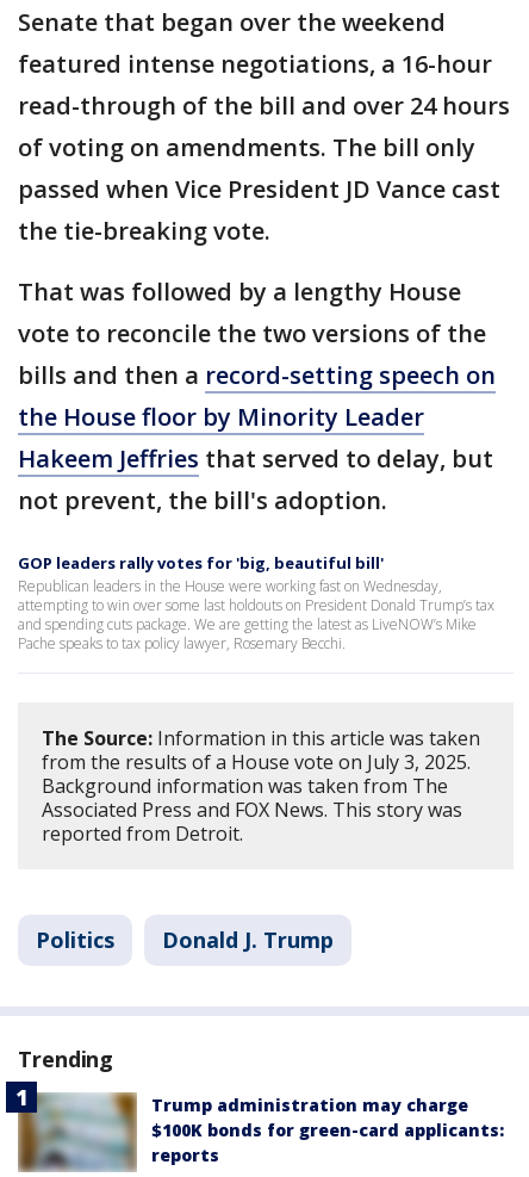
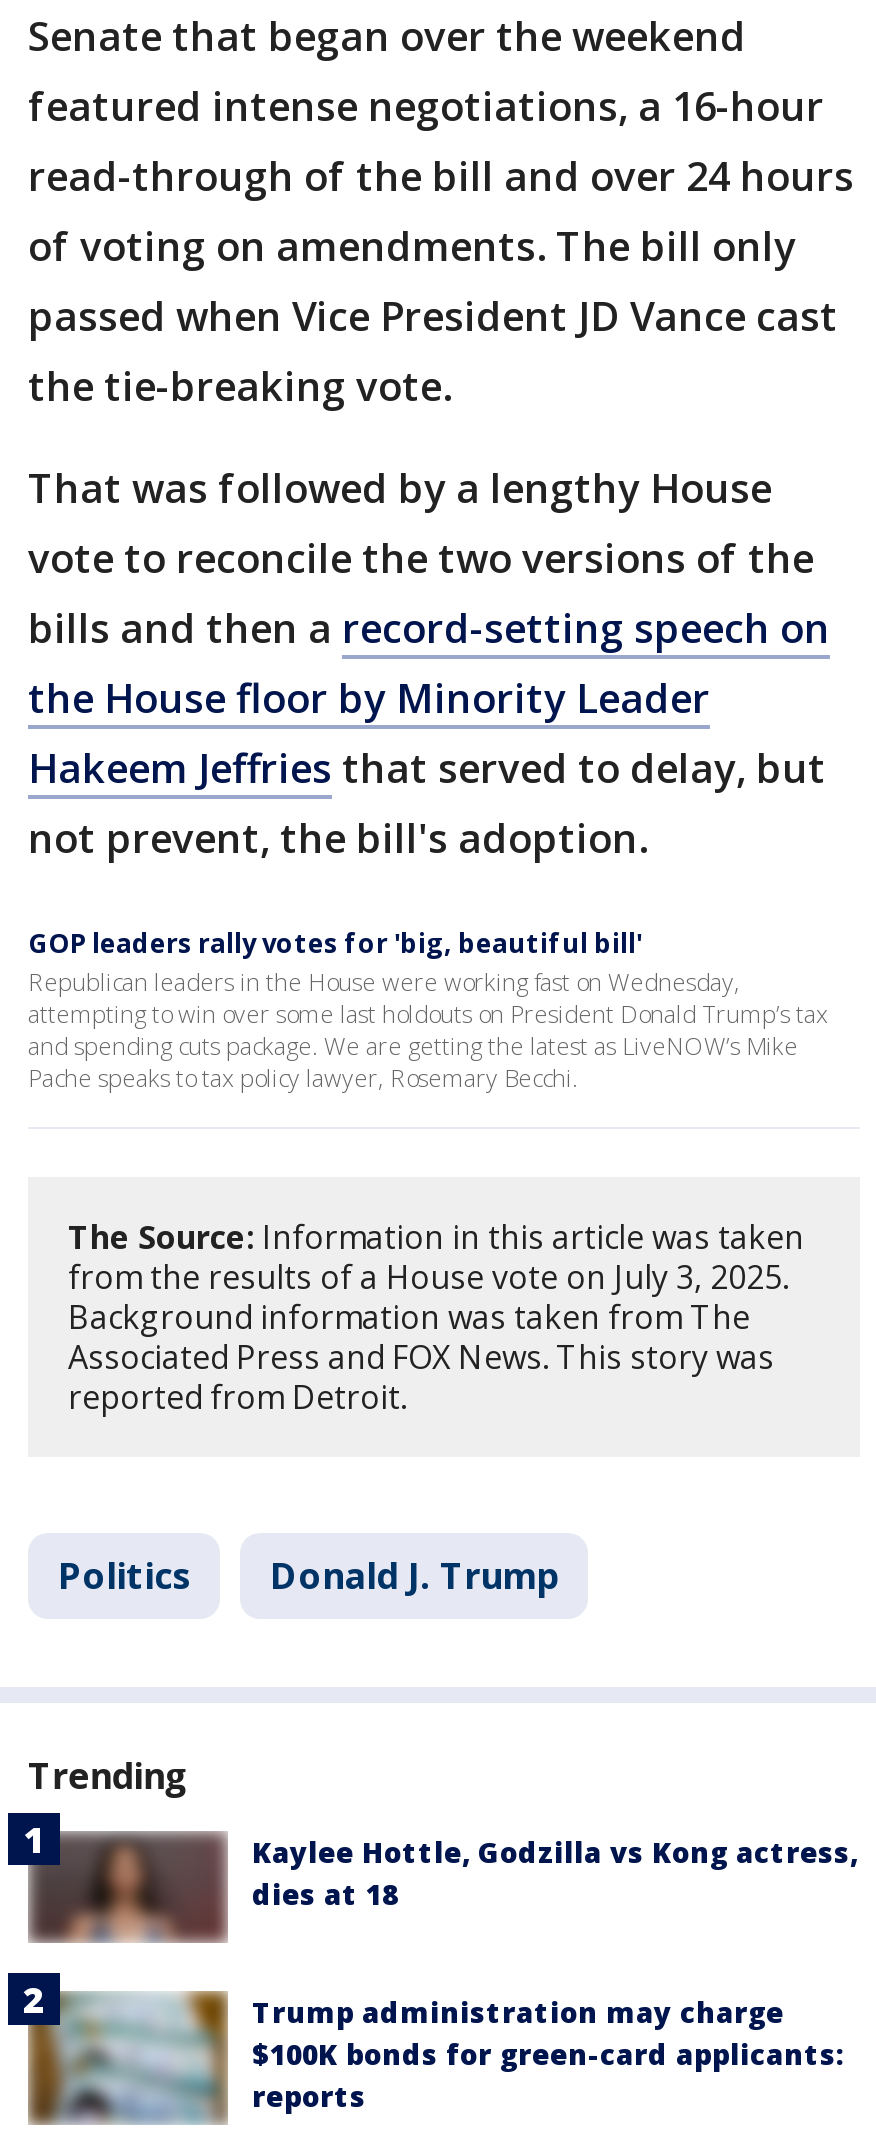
none -> [28,1827,858,1945] [image] | Kaylee Hottle, Godzilla vs Kong actress, | dies at 18

